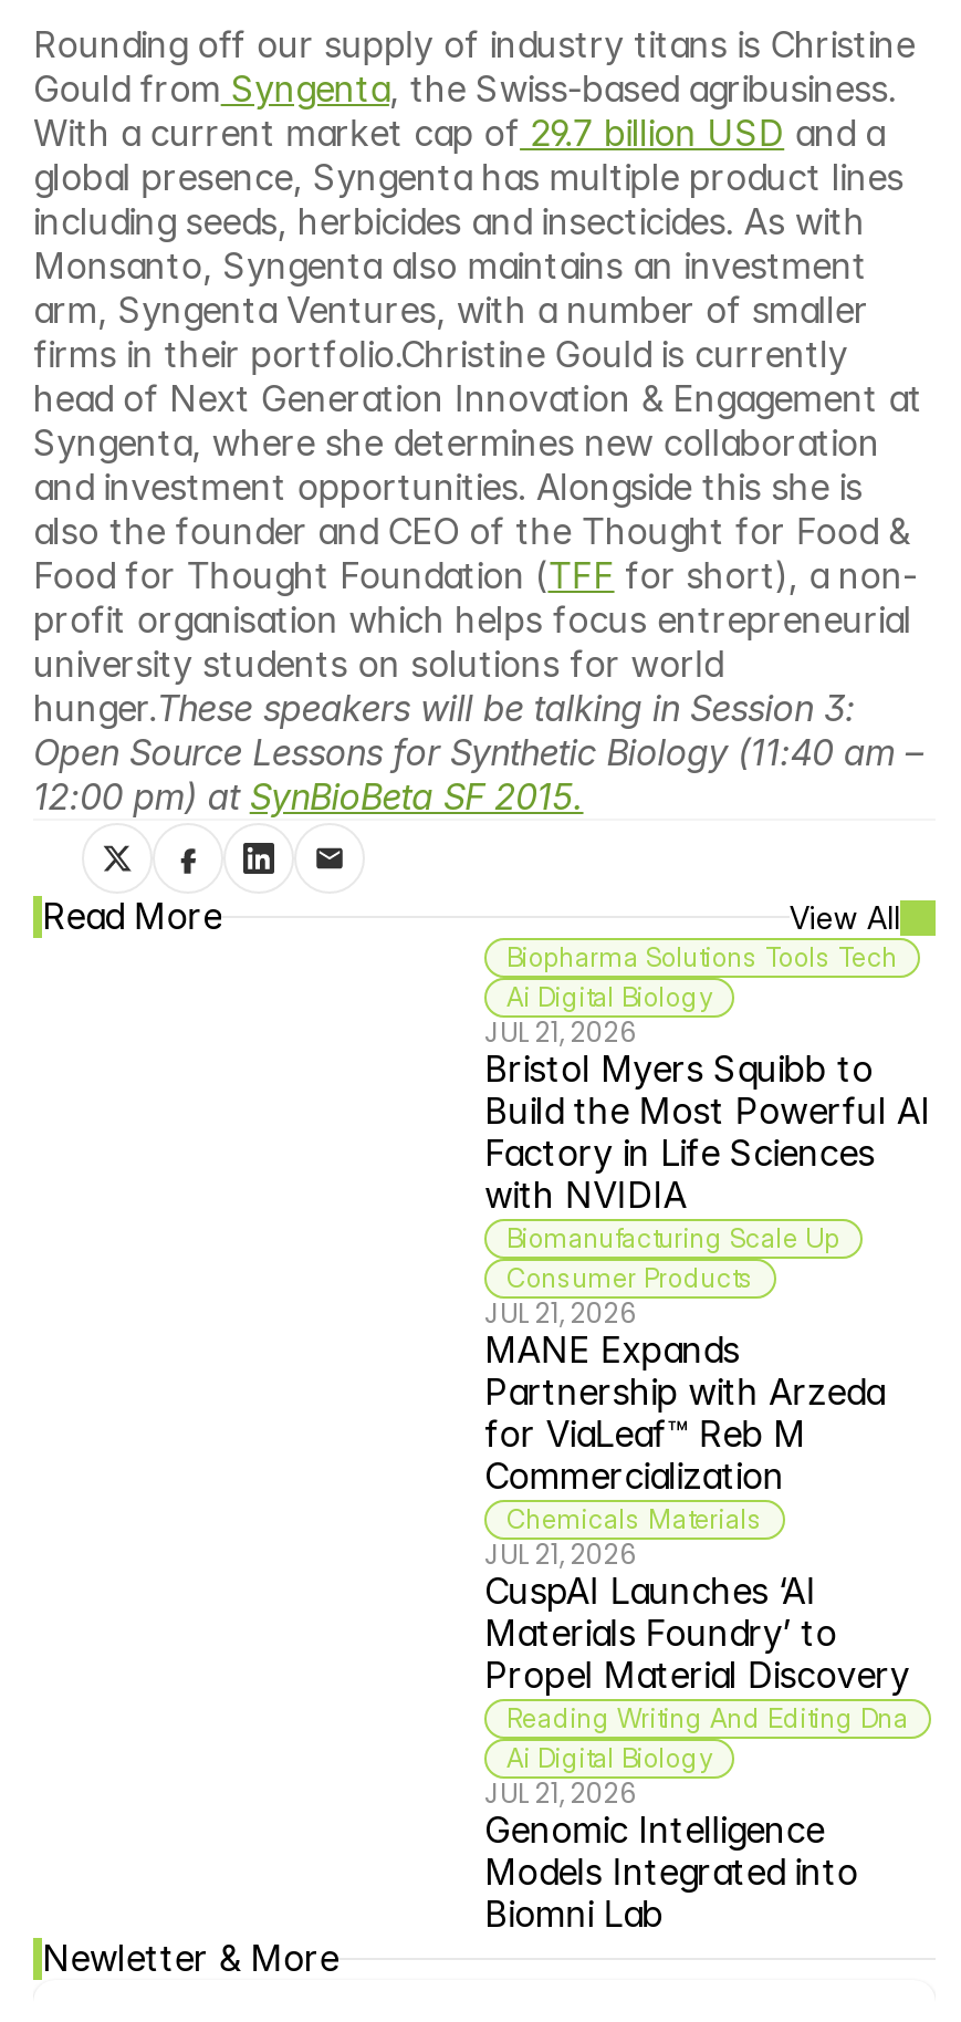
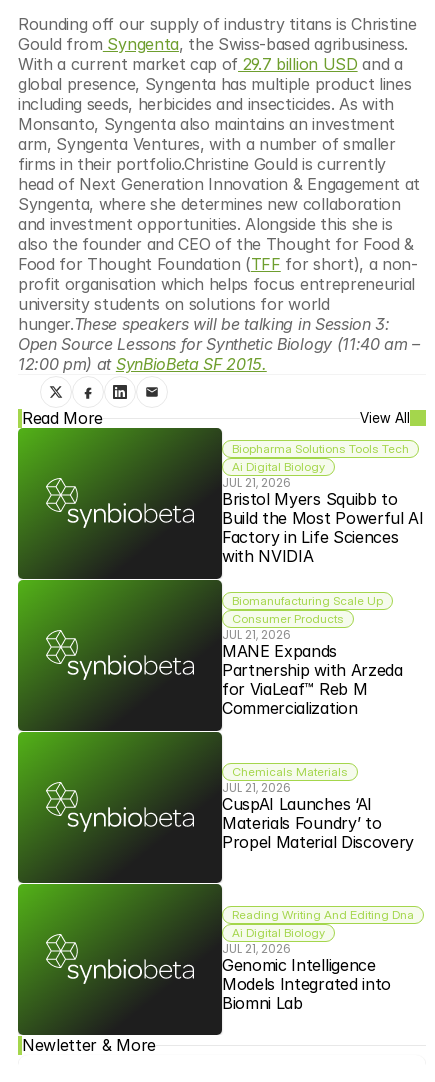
none -> [17,427,223,1036] [image]

